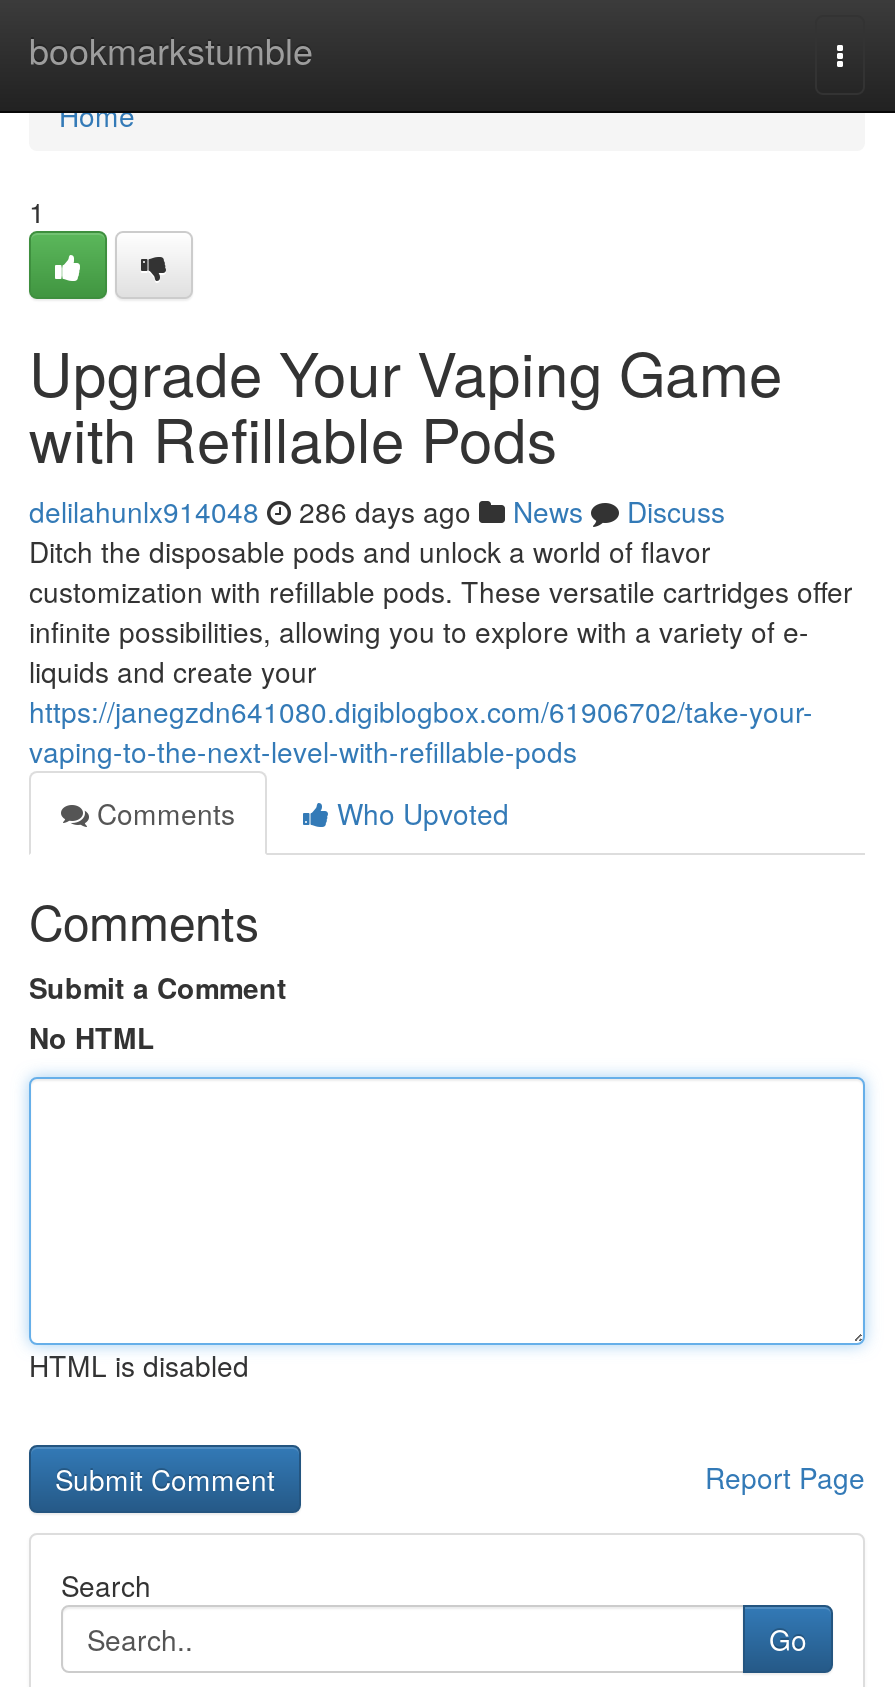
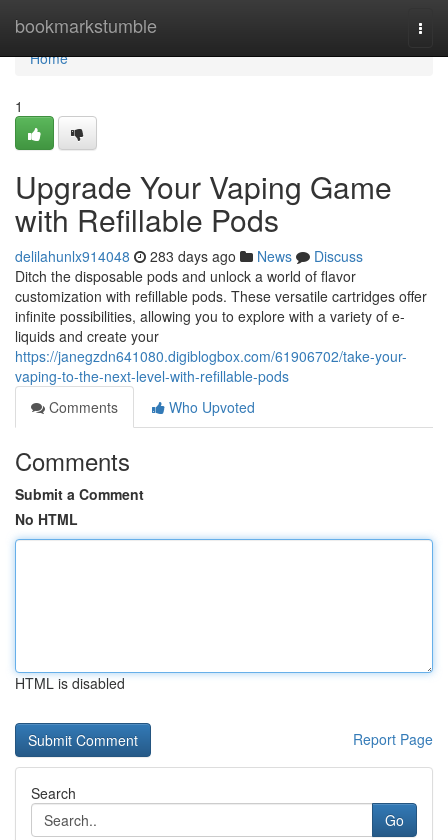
[29,491,725,531] delilahunlx914048 286 days ago News Discuss -> [15,246,363,266] delilahunlx914048 283 days ago News Discuss

